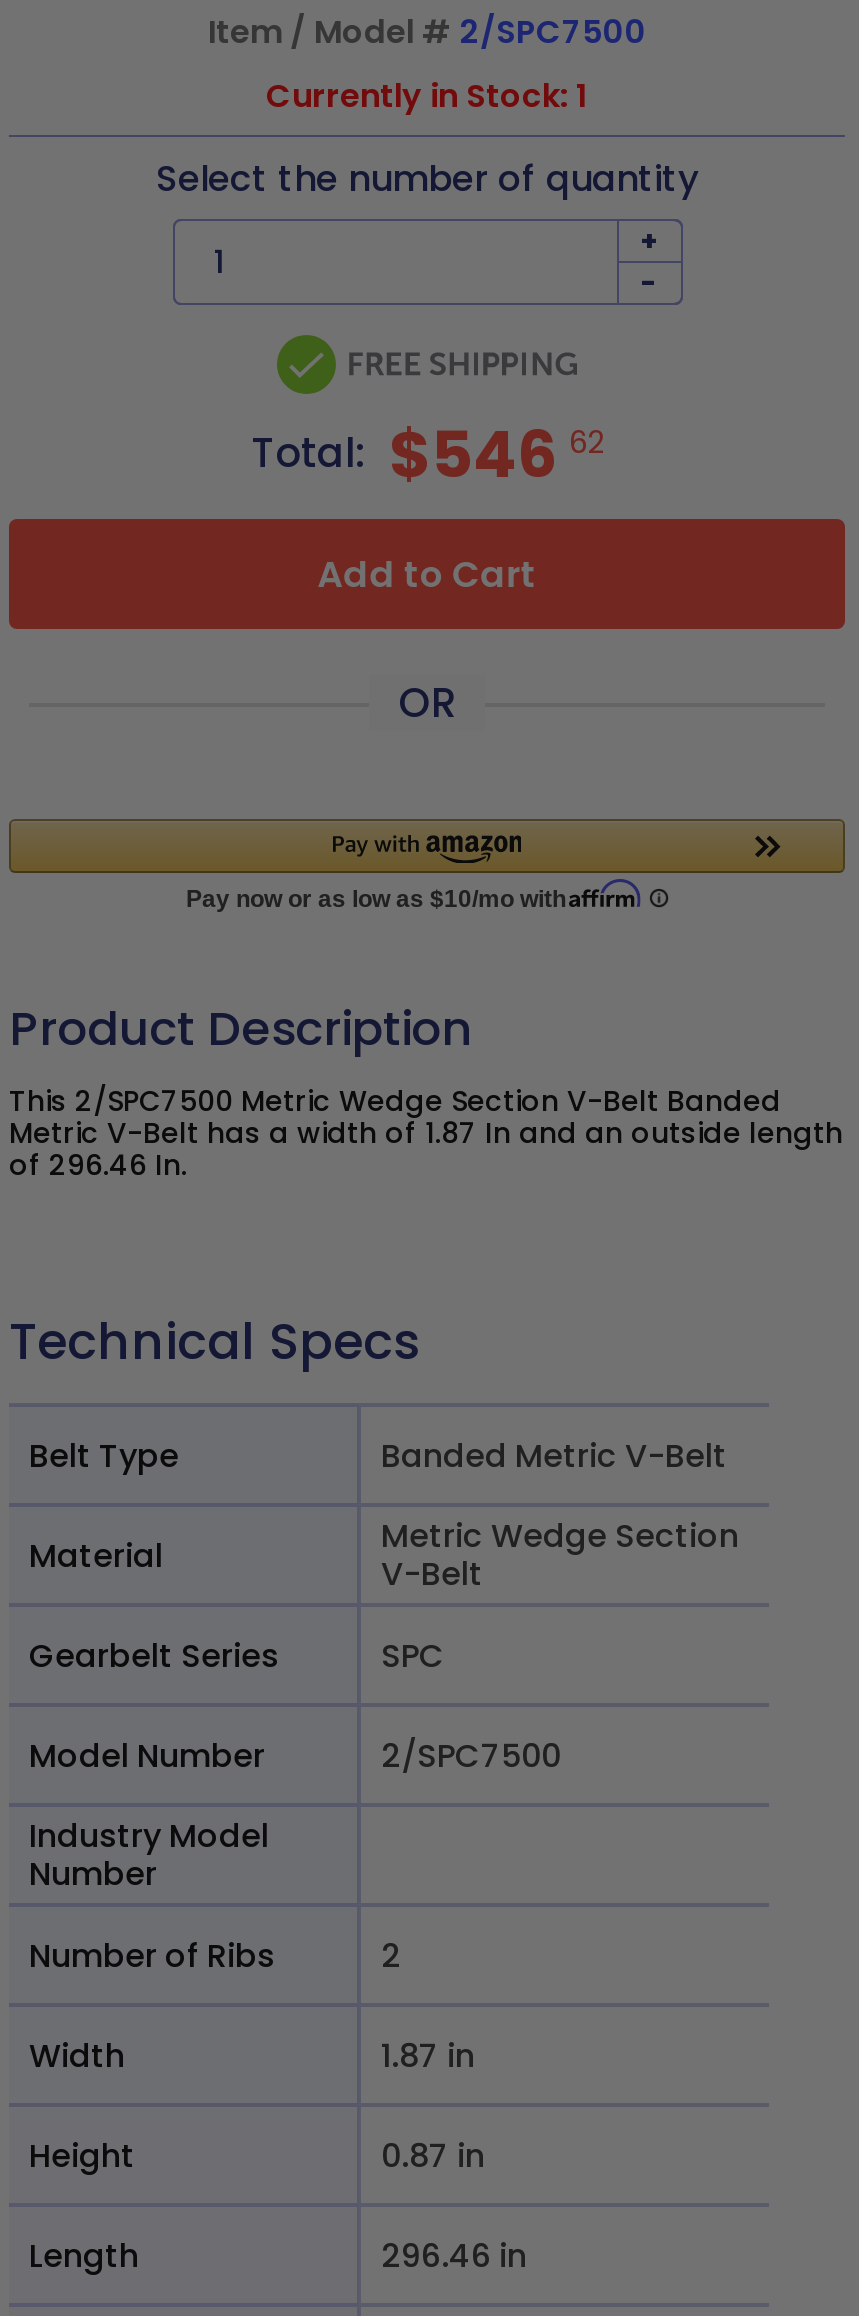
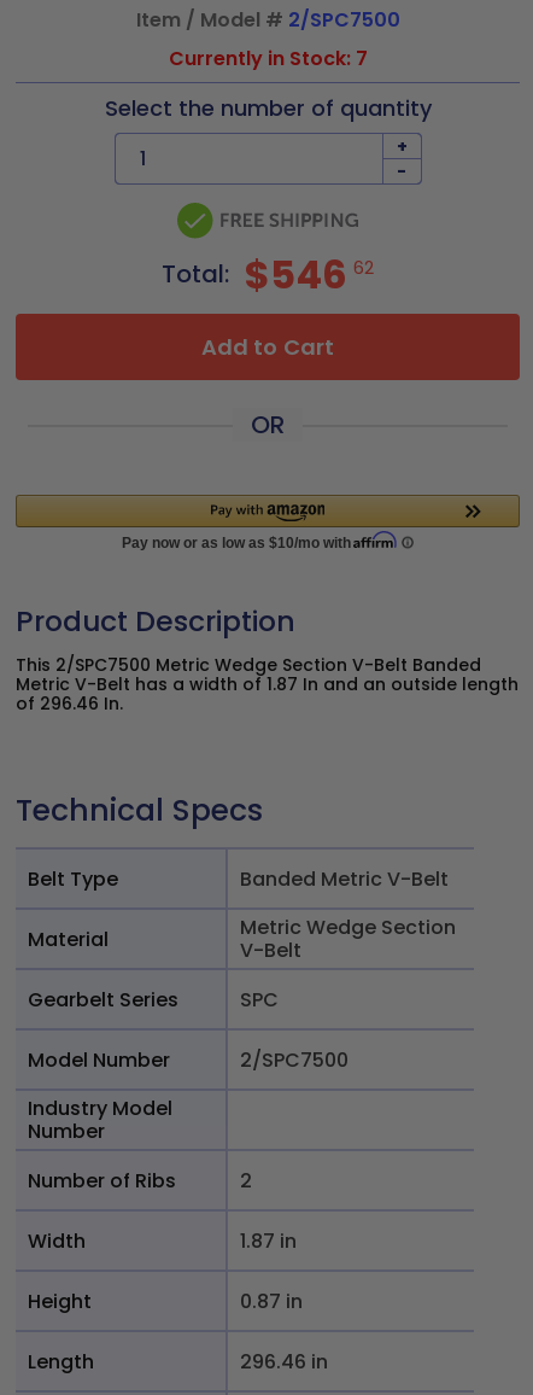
[266,73,588,119] Currently in Stock: 1 -> [168,45,367,72] Currently in Stock: 7

